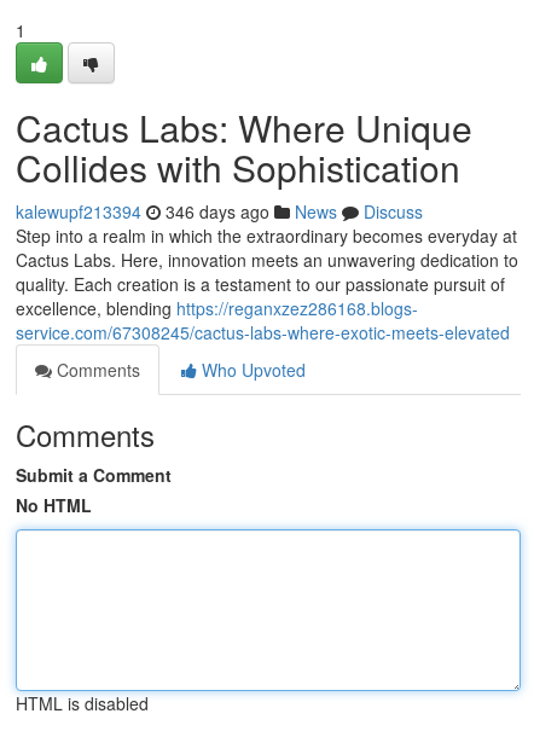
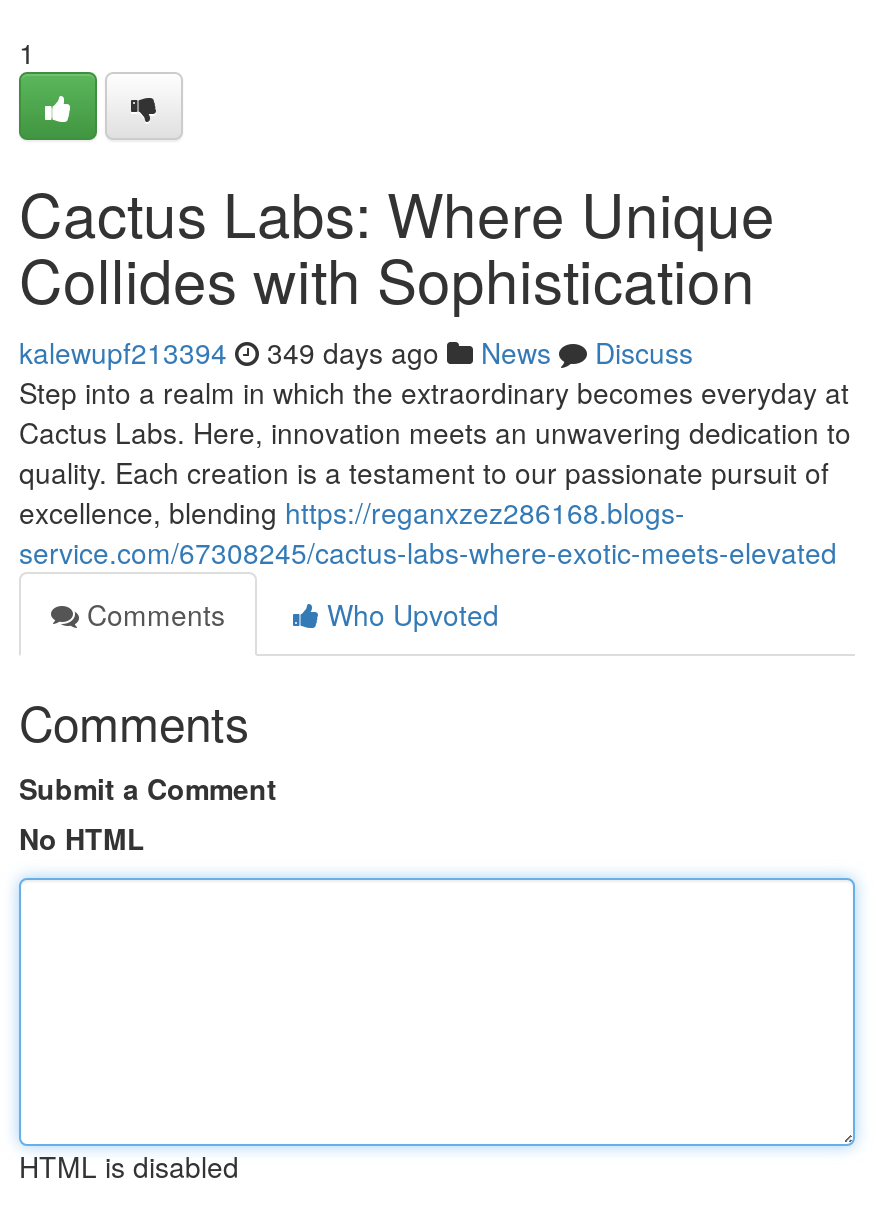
[16,199,423,224] kalewupf213394 346 days ago News Discuss -> [19,332,693,372] kalewupf213394 349 days ago News Discuss

